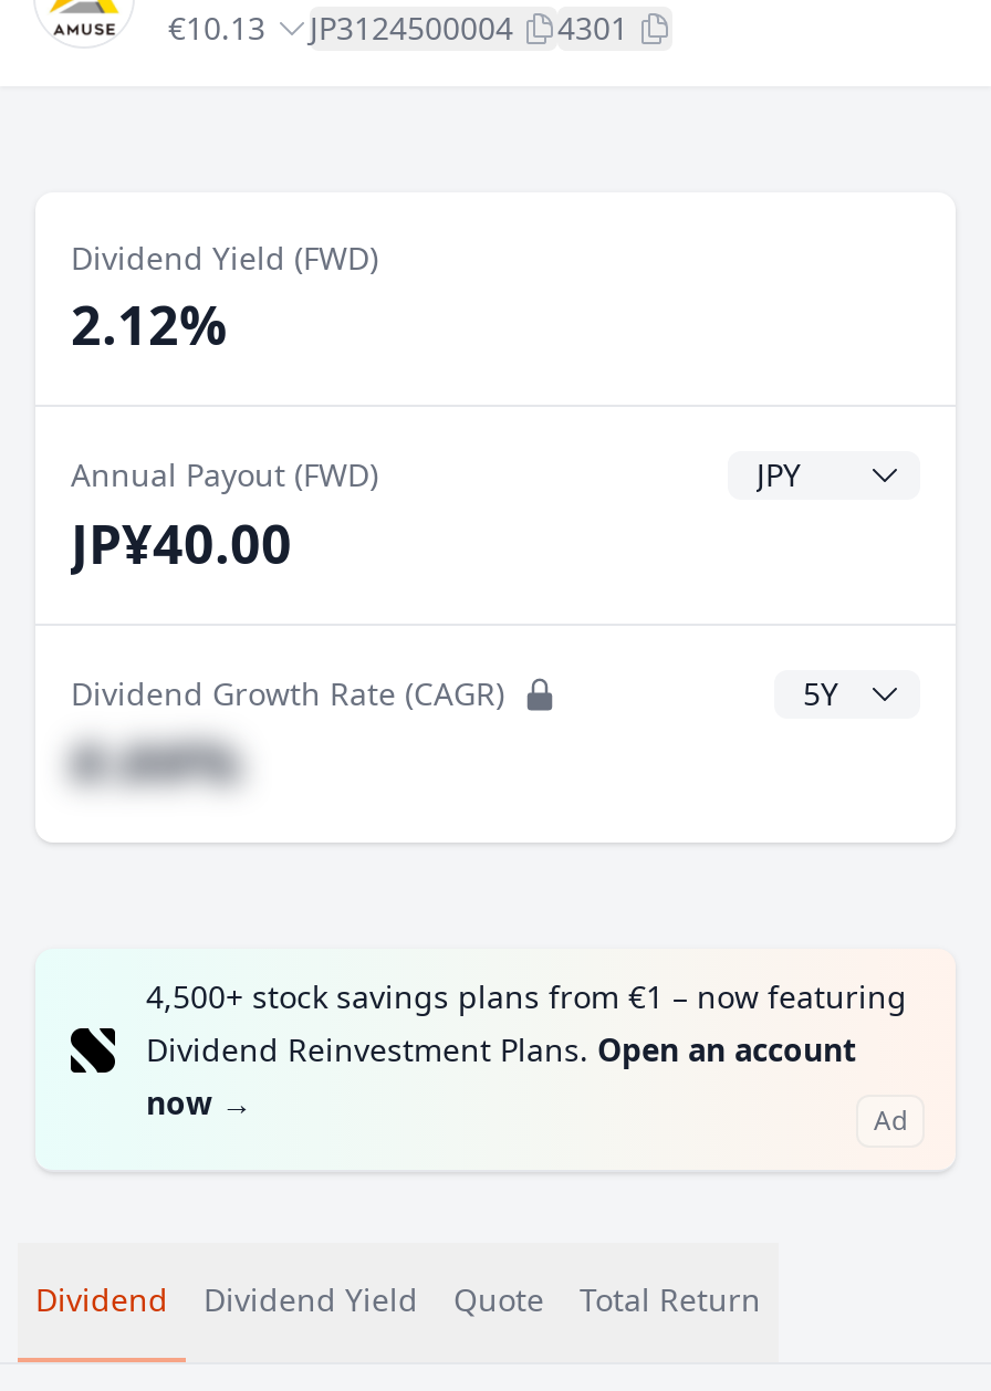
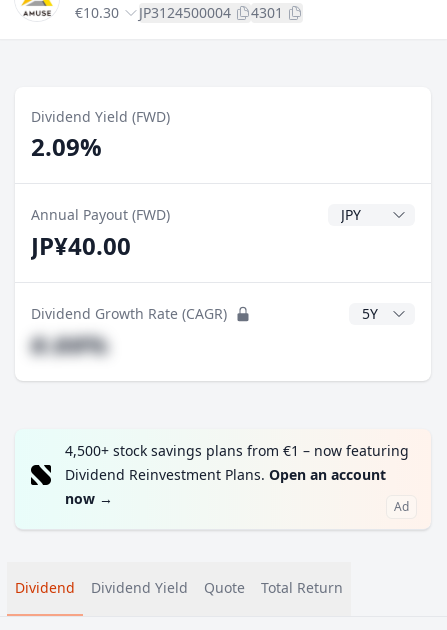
[168,7,628,49] €10.13 JP3124500004 4301 -> [75,3,283,22] €10.30 JP3124500004 4301
[71,287,228,360] 2.12% -> [31,130,102,163] 2.09%

